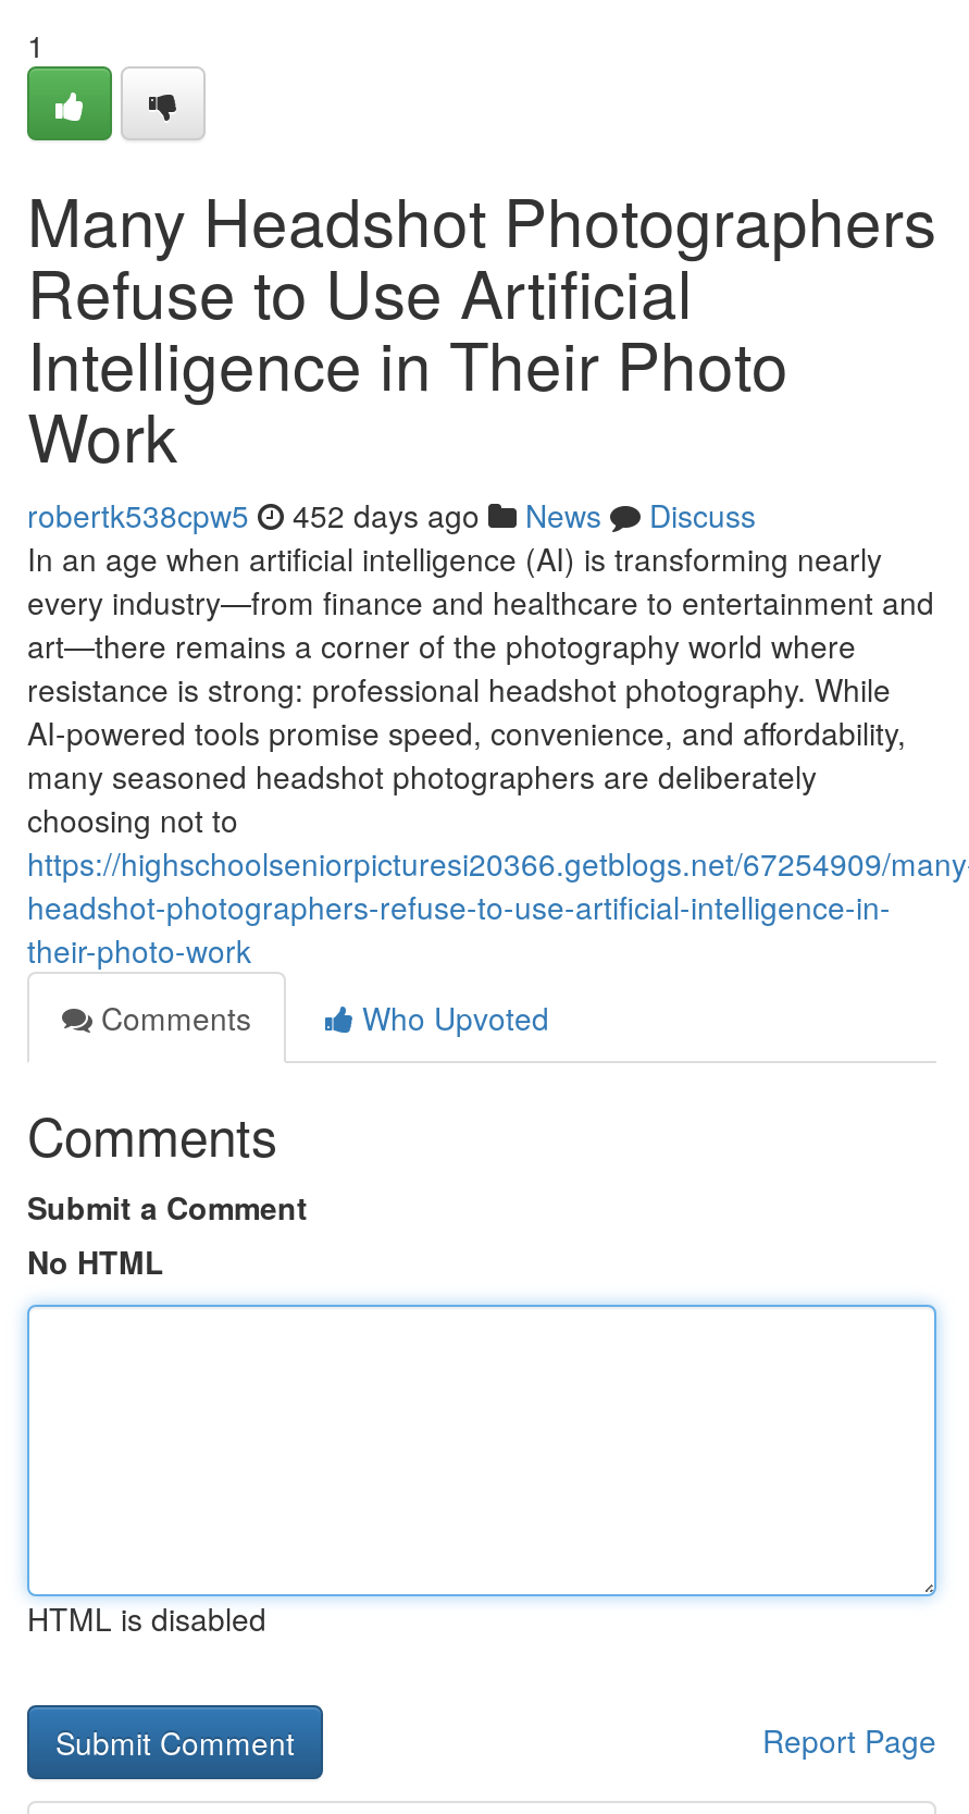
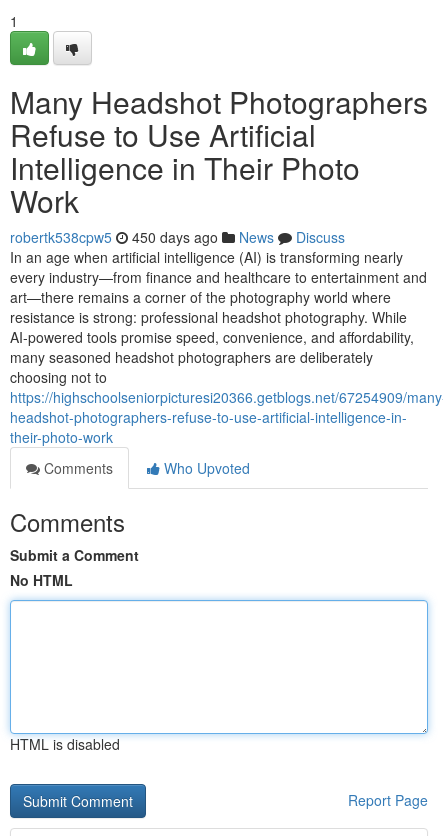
[27,493,756,536] robertk538cpw5 452 days ago News Discuss -> [10,227,345,247] robertk538cpw5 450 days ago News Discuss

